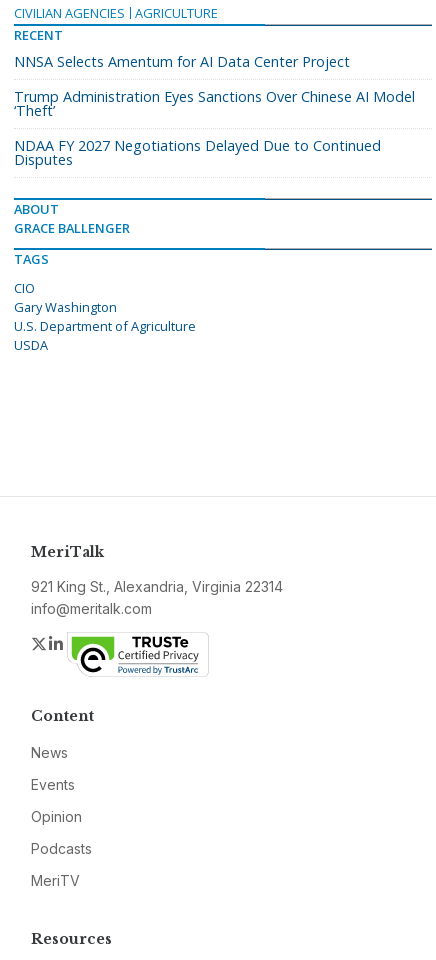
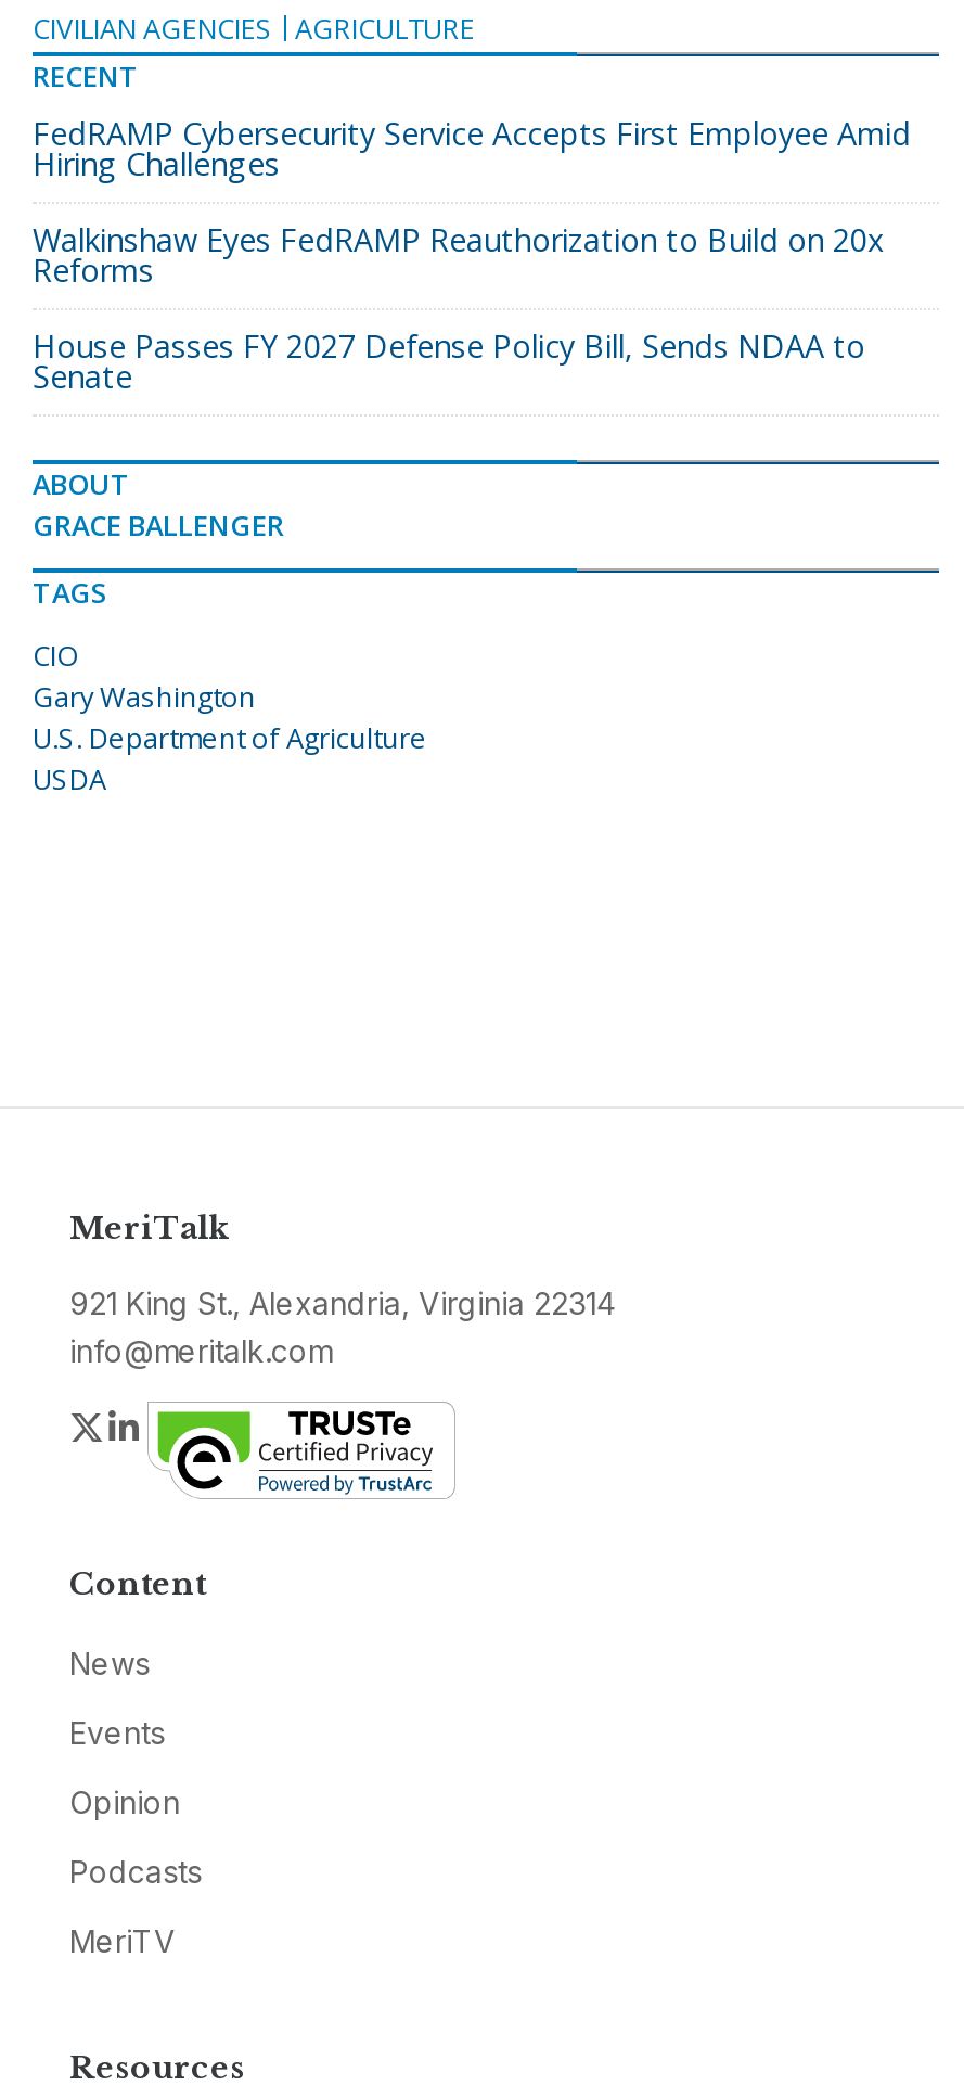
[14,52,350,71] NNSA Selects Amentum for AI Data Center Project -> [33,113,911,185] FedRAMP Cybersecurity Service Accepts First Employee Amid | Hiring Challenges
[14,87,415,120] Trump Administration Eyes Sanctions Over Chinese AI Model | ‘Theft’ -> [33,219,885,291] Walkinshaw Eyes FedRAMP Reauthorization to Build on 20x | Reforms
[14,136,381,169] NDAA FY 2027 Negotiations Delayed Due to Continued | Disputes -> [33,326,865,397] House Passes FY 2027 Defense Policy Bill, Sends NDAA to | Senate

